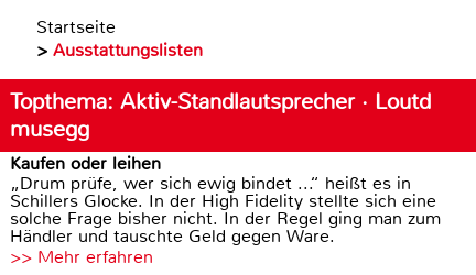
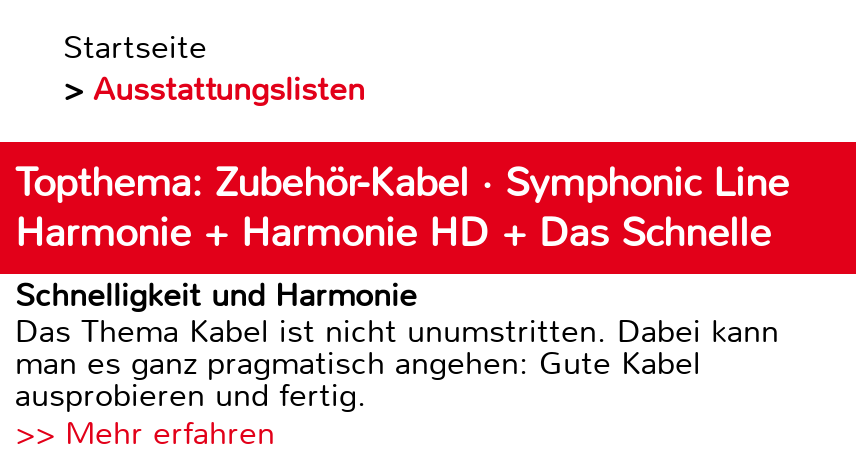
[10,88,441,248] Topthema: Aktiv-Standlautsprecher · Loutd | musegg | Kaufen oder leihen | „Drum prüfe, wer sich ewig bindet ...“ heißt es in | Schillers Glocke. In der High Fidelity stellte sich eine | solche Frage bisher nicht. In der Regel ging man zum | Händler und tauschte Geld gegen Ware. -> [15,158,789,416] Topthema: Zubehör-Kabel · Symphonic Line | Harmonie + Harmonie HD + Das Schnelle | Schnelligkeit und Harmonie | Das Thema Kabel ist nicht unumstritten. Dabei kann | man es ganz pragmatisch angehen: Gute Kabel | ausprobieren und fertig.

